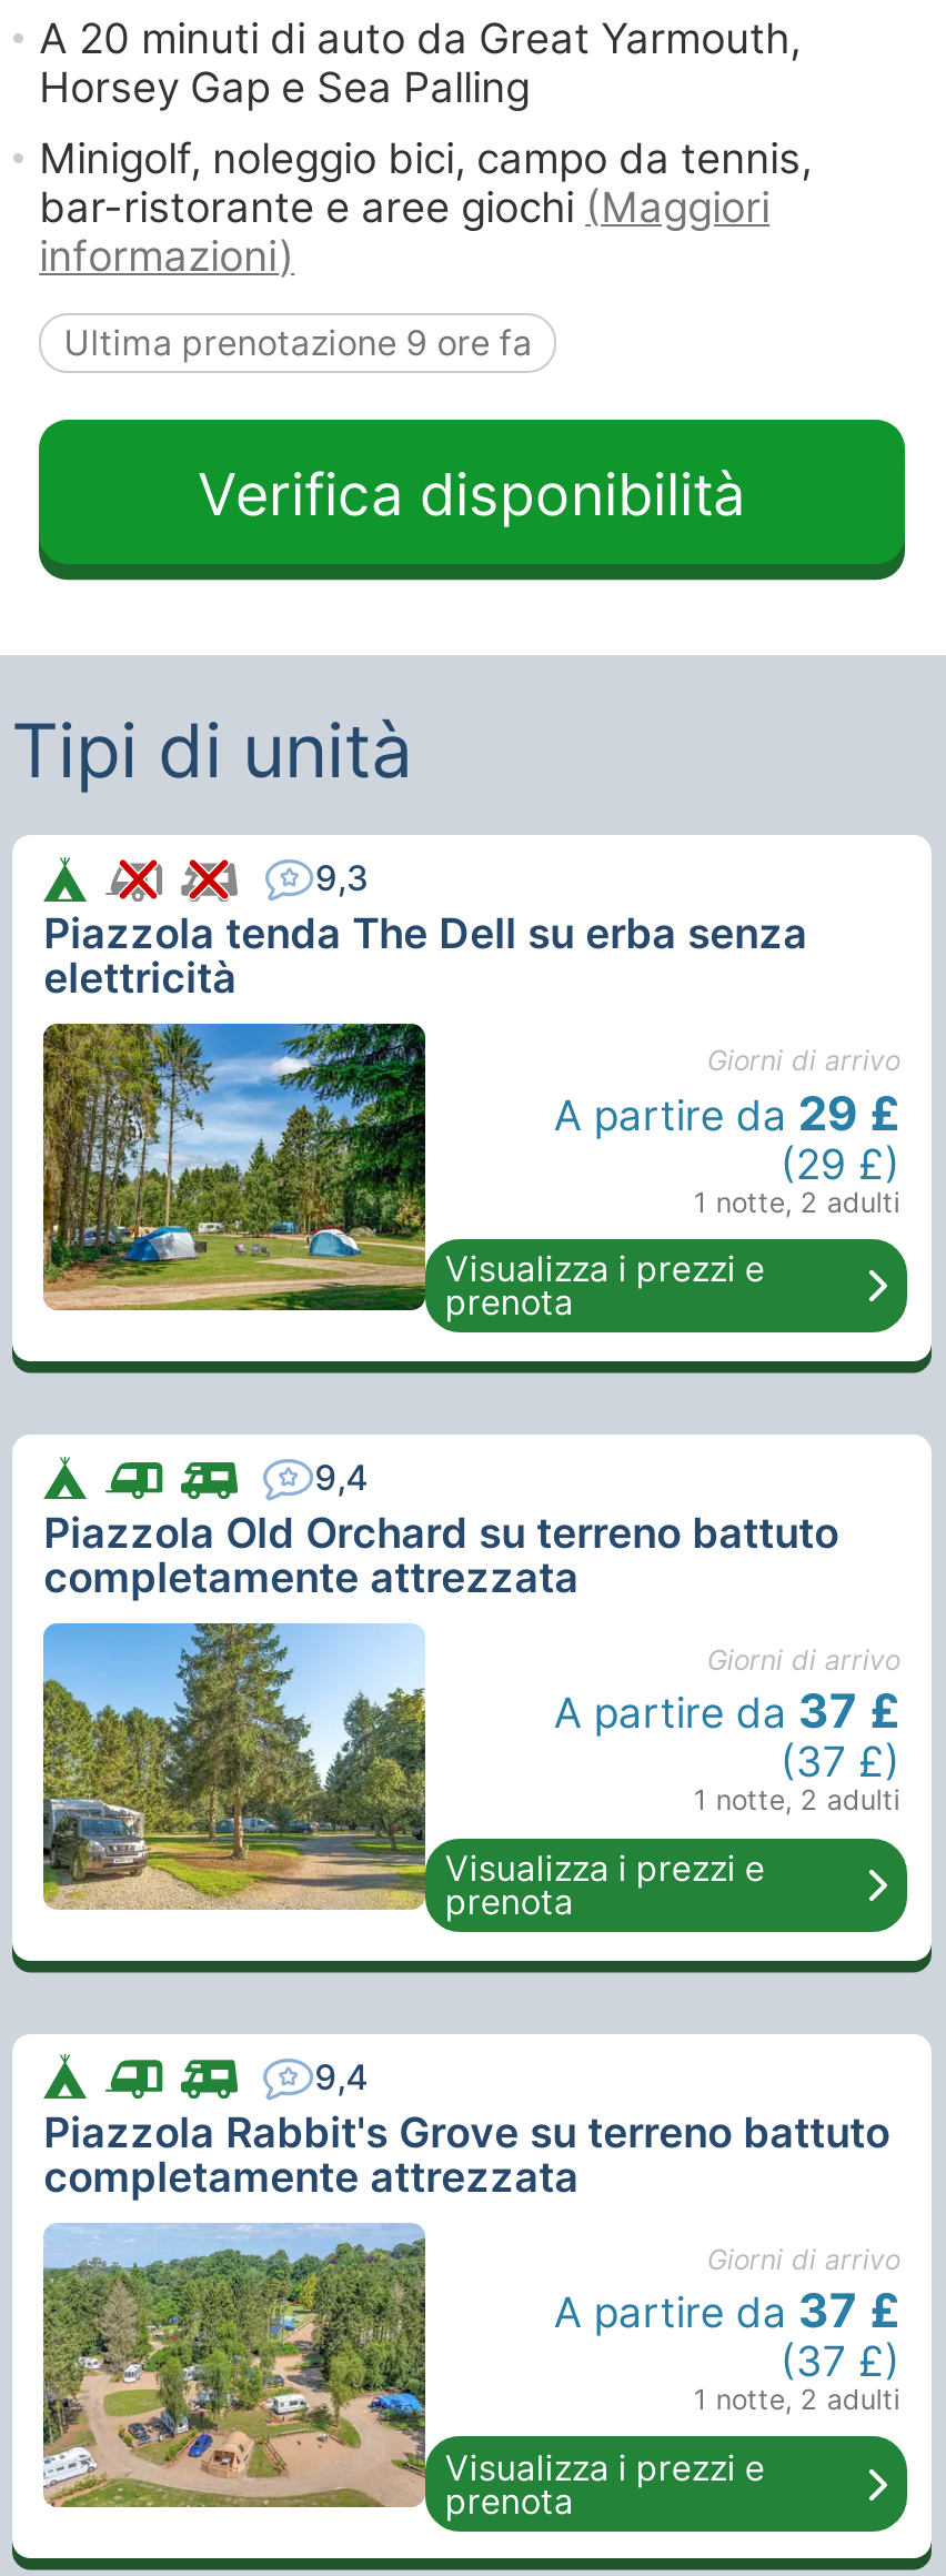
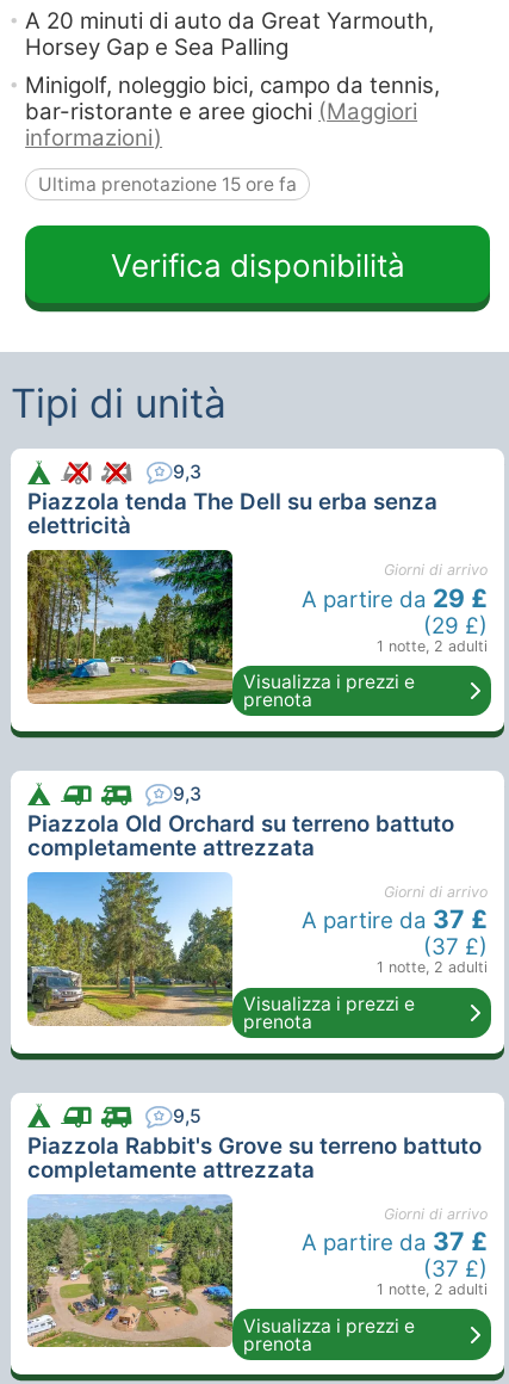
[64,322,532,364] Ultima prenotazione 9 ore fa -> [38,173,297,196] Ultima prenotazione 15 ore fa
[315,1457,368,1499] 9,4 -> [173,783,202,805] 9,3
[315,2055,368,2098] 9,4 -> [173,1104,202,1127] 9,5

